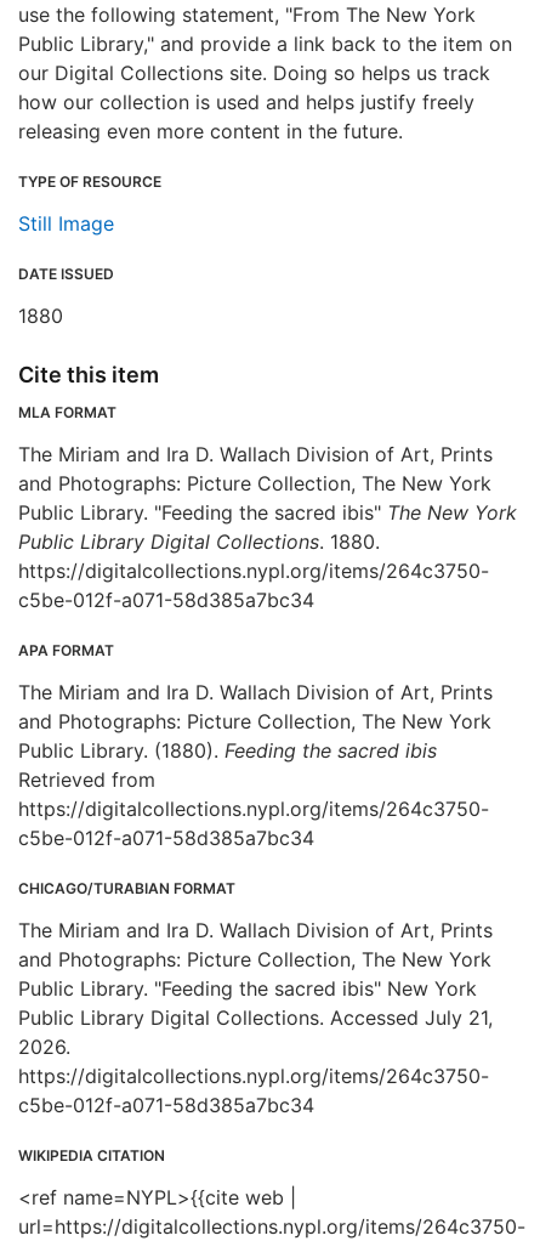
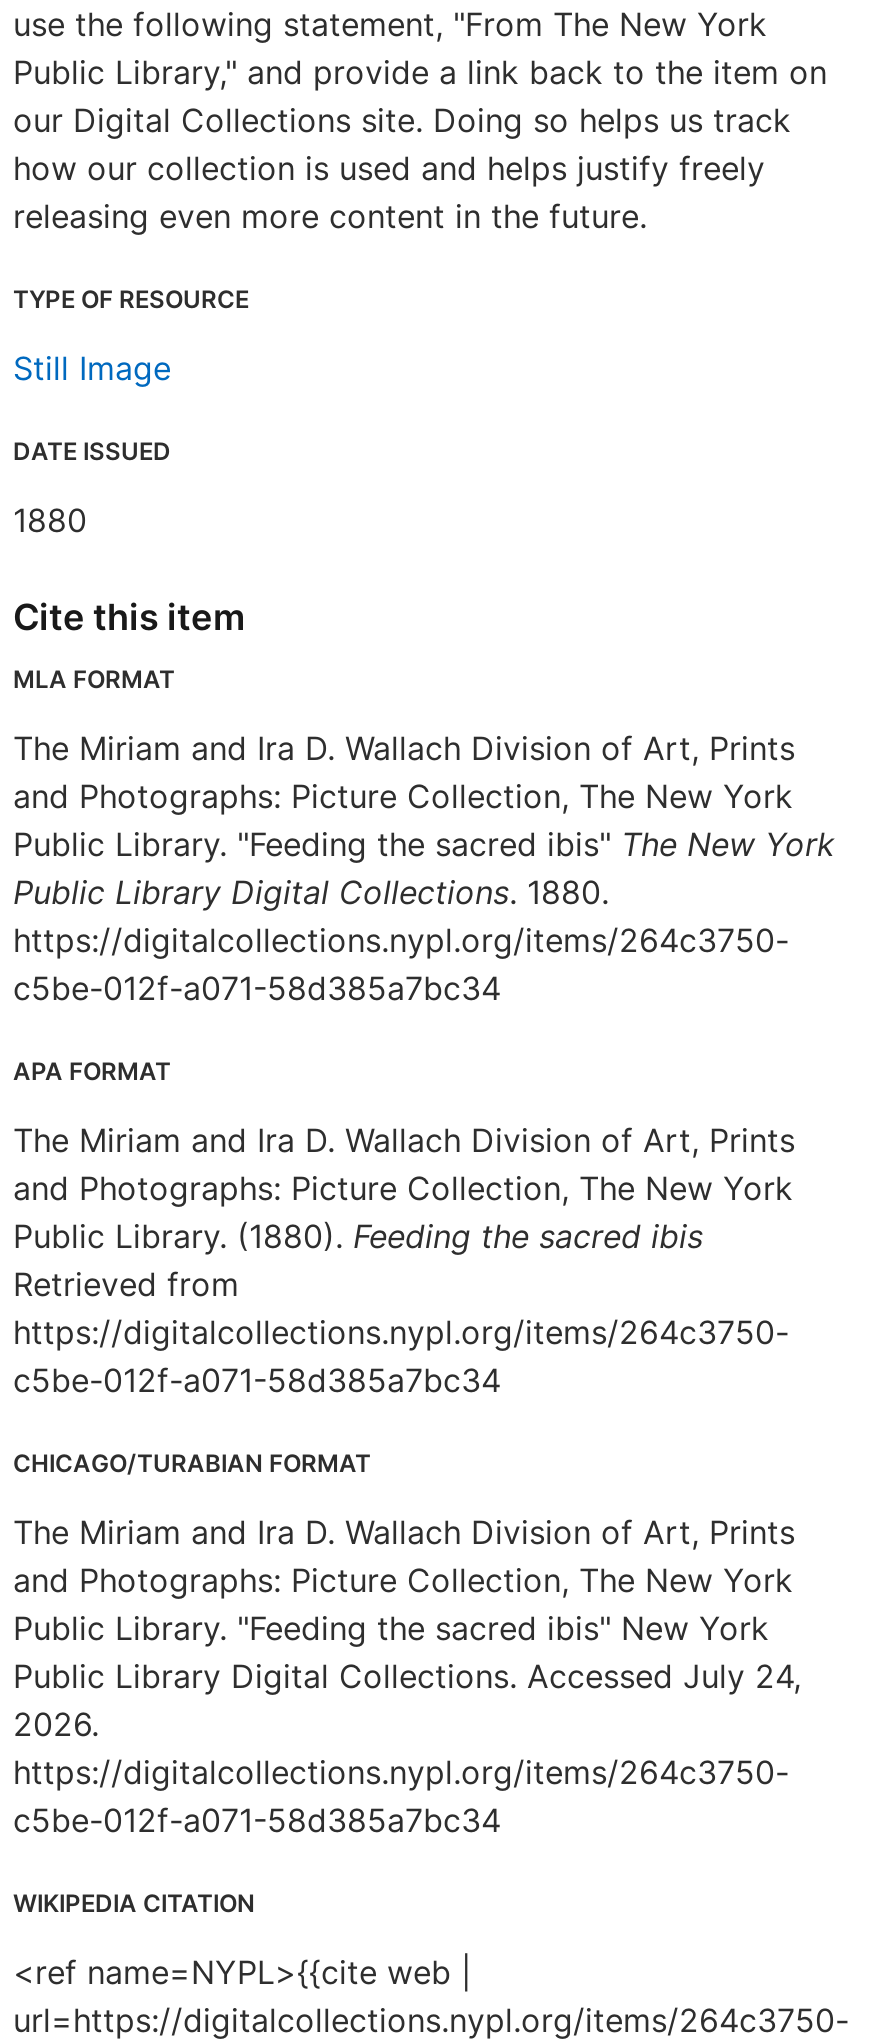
[18,1005,493,1030] Public Library Digital Collections. Accessed July 21, -> [13,1656,801,1696] Public Library Digital Collections. Accessed July 24,

